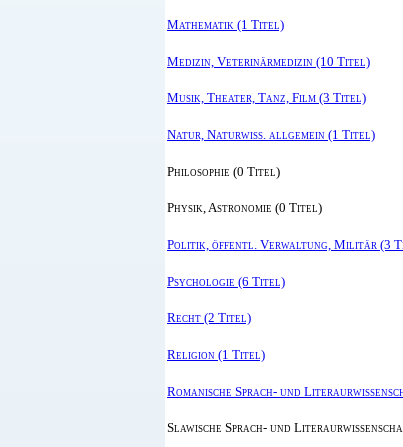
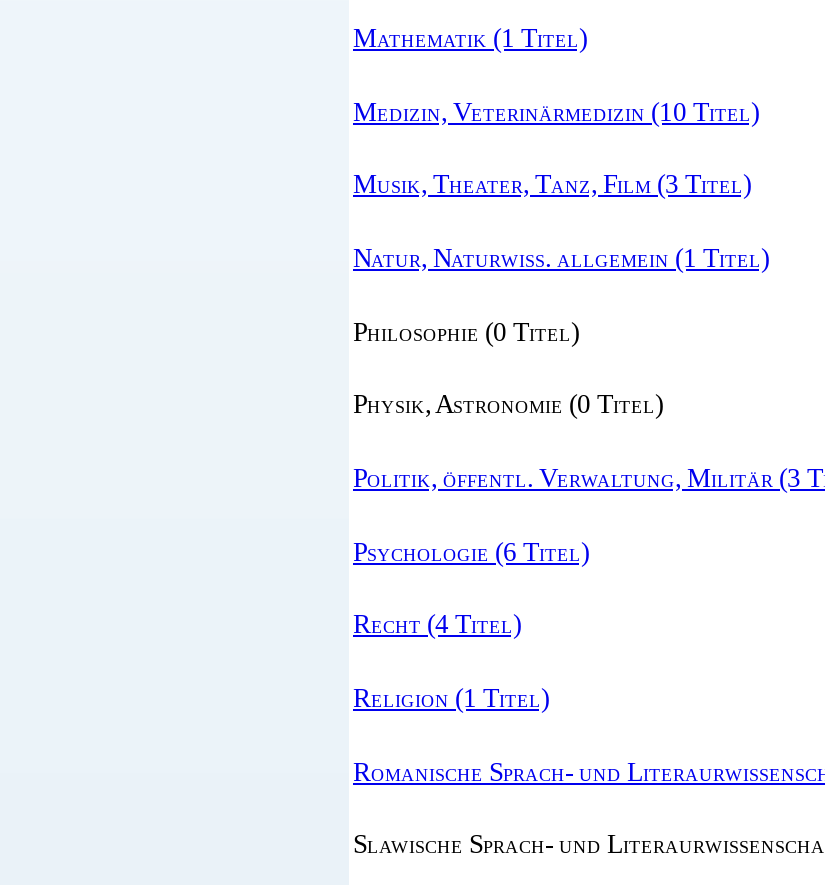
[167,310,251,325] Recht (2 Titel) -> [353,610,521,640] Recht (4 Titel)

